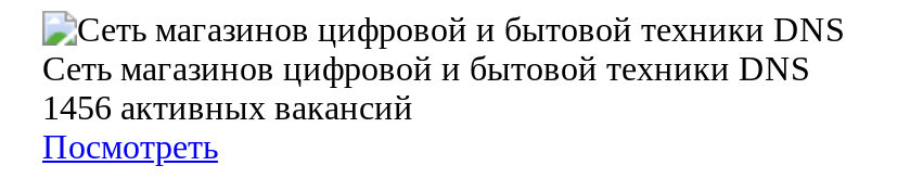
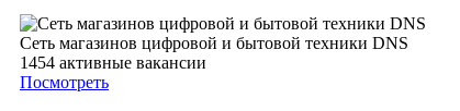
[42,90,413,127] 1456 активных вакансий -> [20,54,206,72] 1454 активные вакансии

